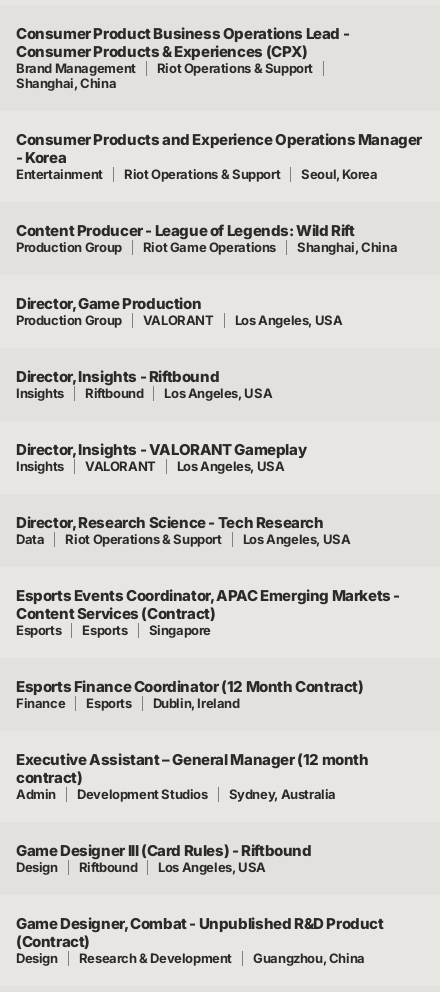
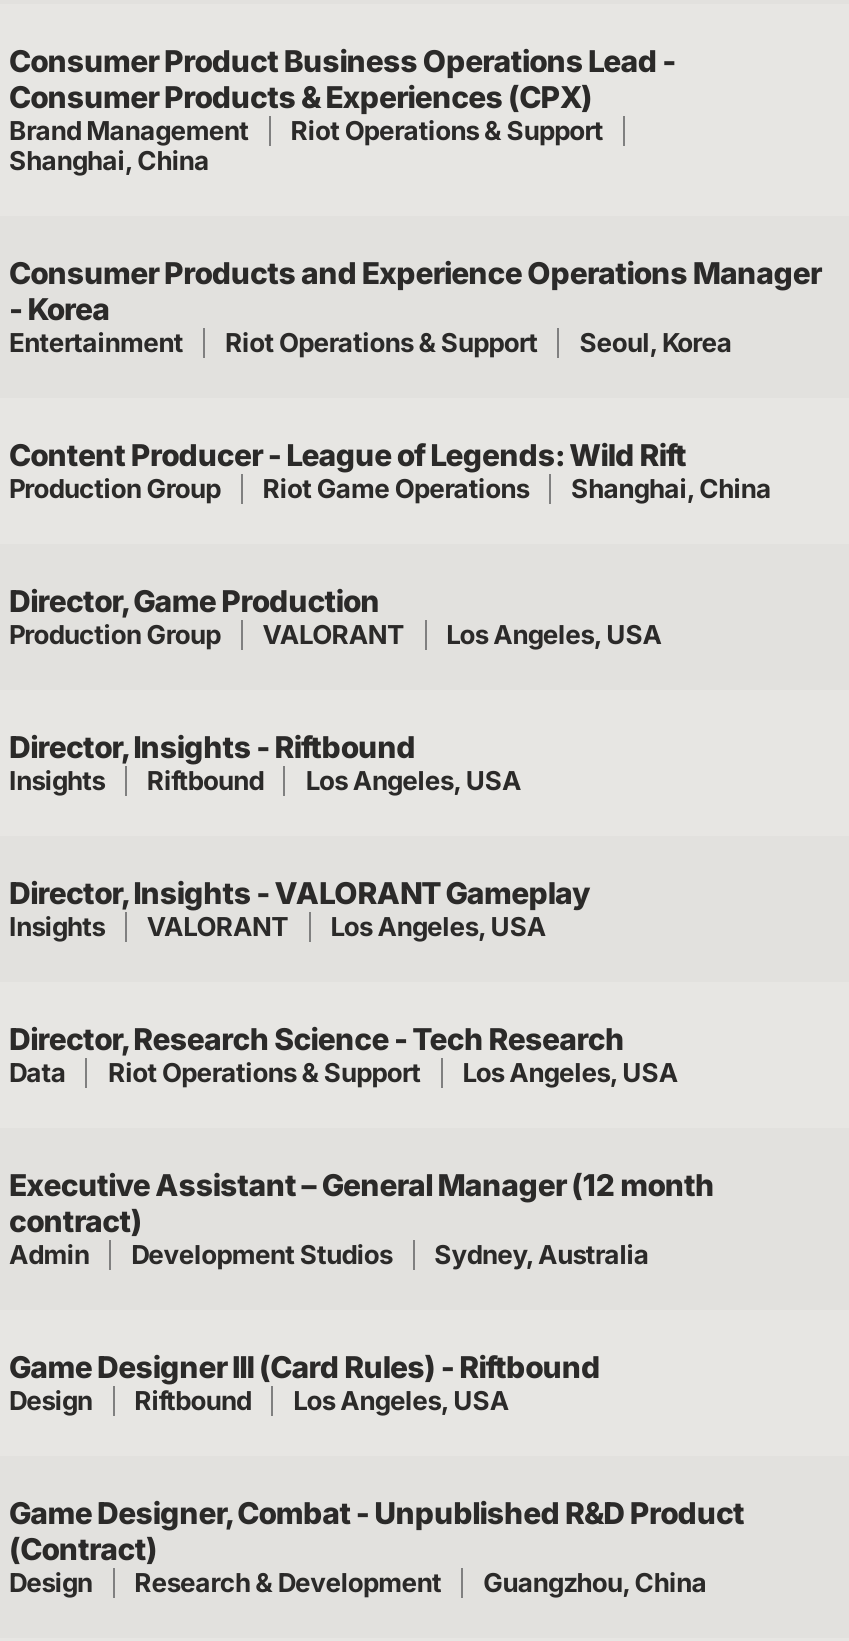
[16,586,400,711] Esports Events Coordinator, APAC Emerging Markets - | Content Services (Contract) | Esports | Esports | Singapore | Esports Finance Coordinator (12 Month Contract) | Finance | Esports | Dublin, Ireland -> none

